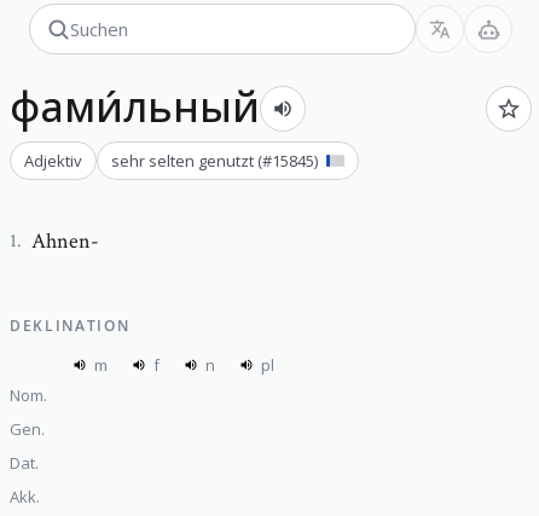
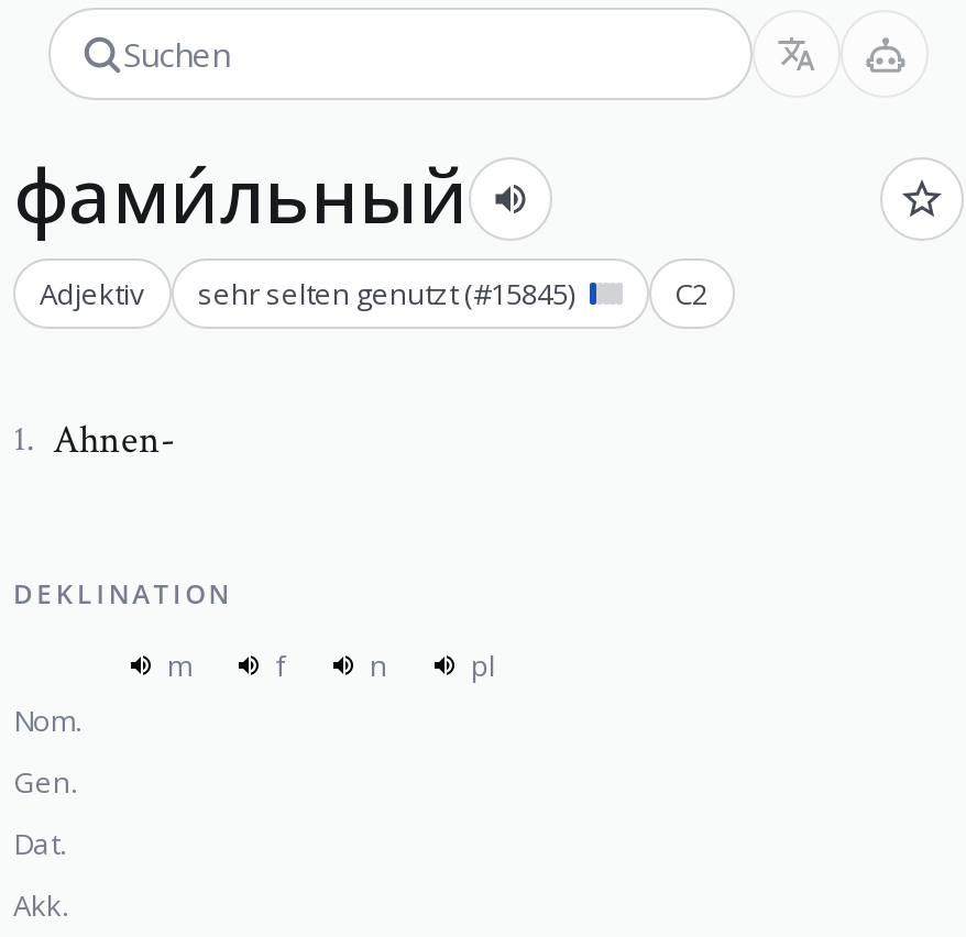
none -> [674,273,707,312] C2

